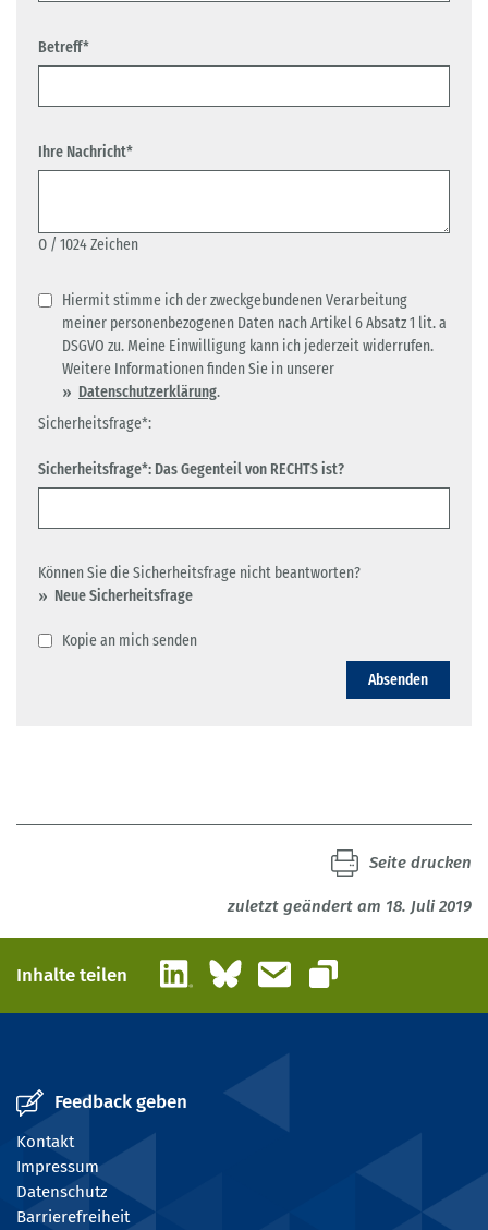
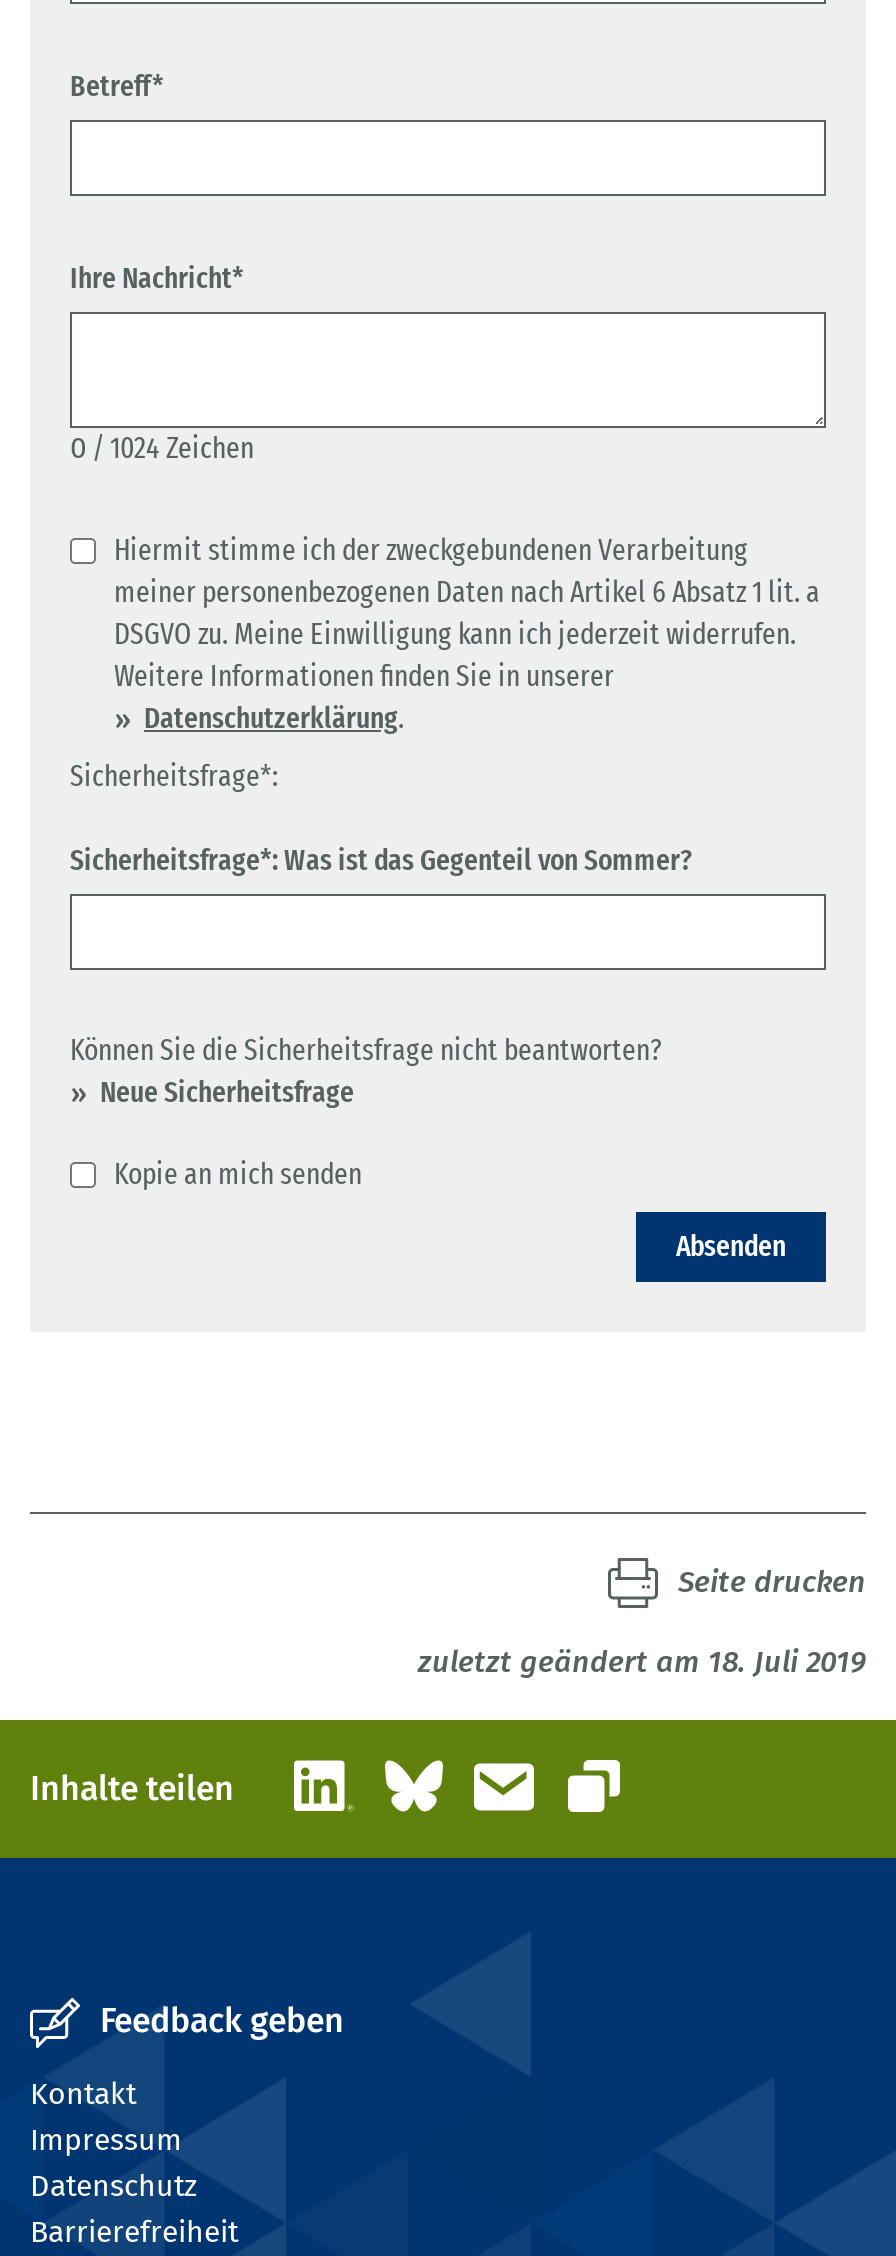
[38,459,344,479] Sicherheitsfrage*: Das Gegenteil von RECHTS ist? -> [70,842,692,878] Sicherheitsfrage*: Was ist das Gegenteil von Sommer?

